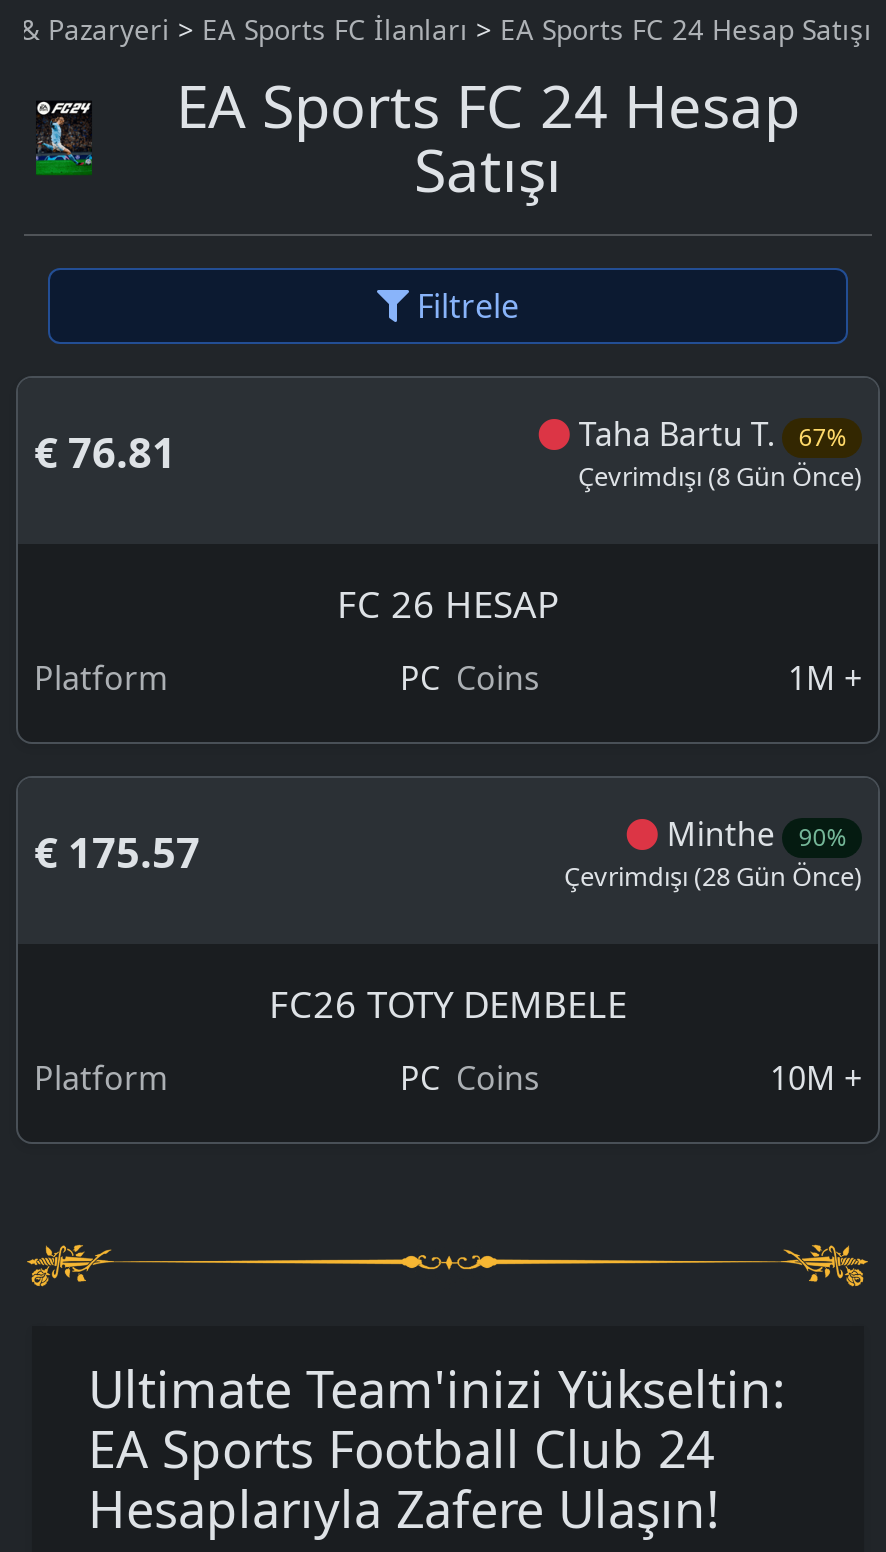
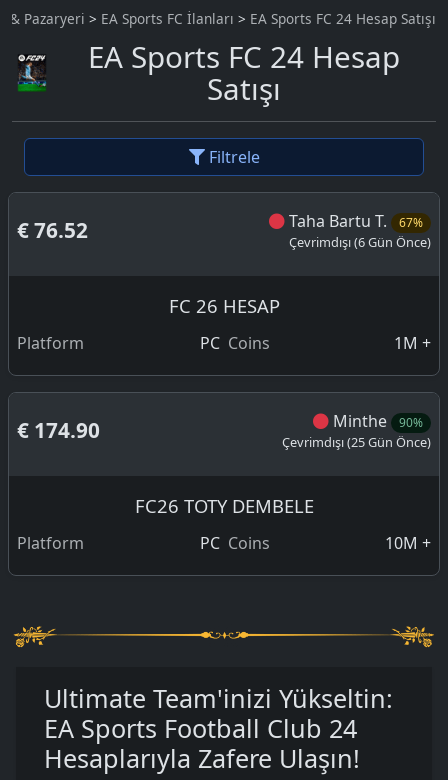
[34,424,176,480] € 76.81 -> [17,216,88,244] € 76.52
[578,458,862,494] Çevrimdışı (8 Gün Önce) -> [289,233,431,251] Çevrimdışı (6 Gün Önce)
[34,825,200,881] € 175.57 -> [17,416,100,444] € 174.90
[564,859,862,895] Çevrimdışı (28 Gün Önce) -> [282,433,431,451] Çevrimdışı (25 Gün Önce)

